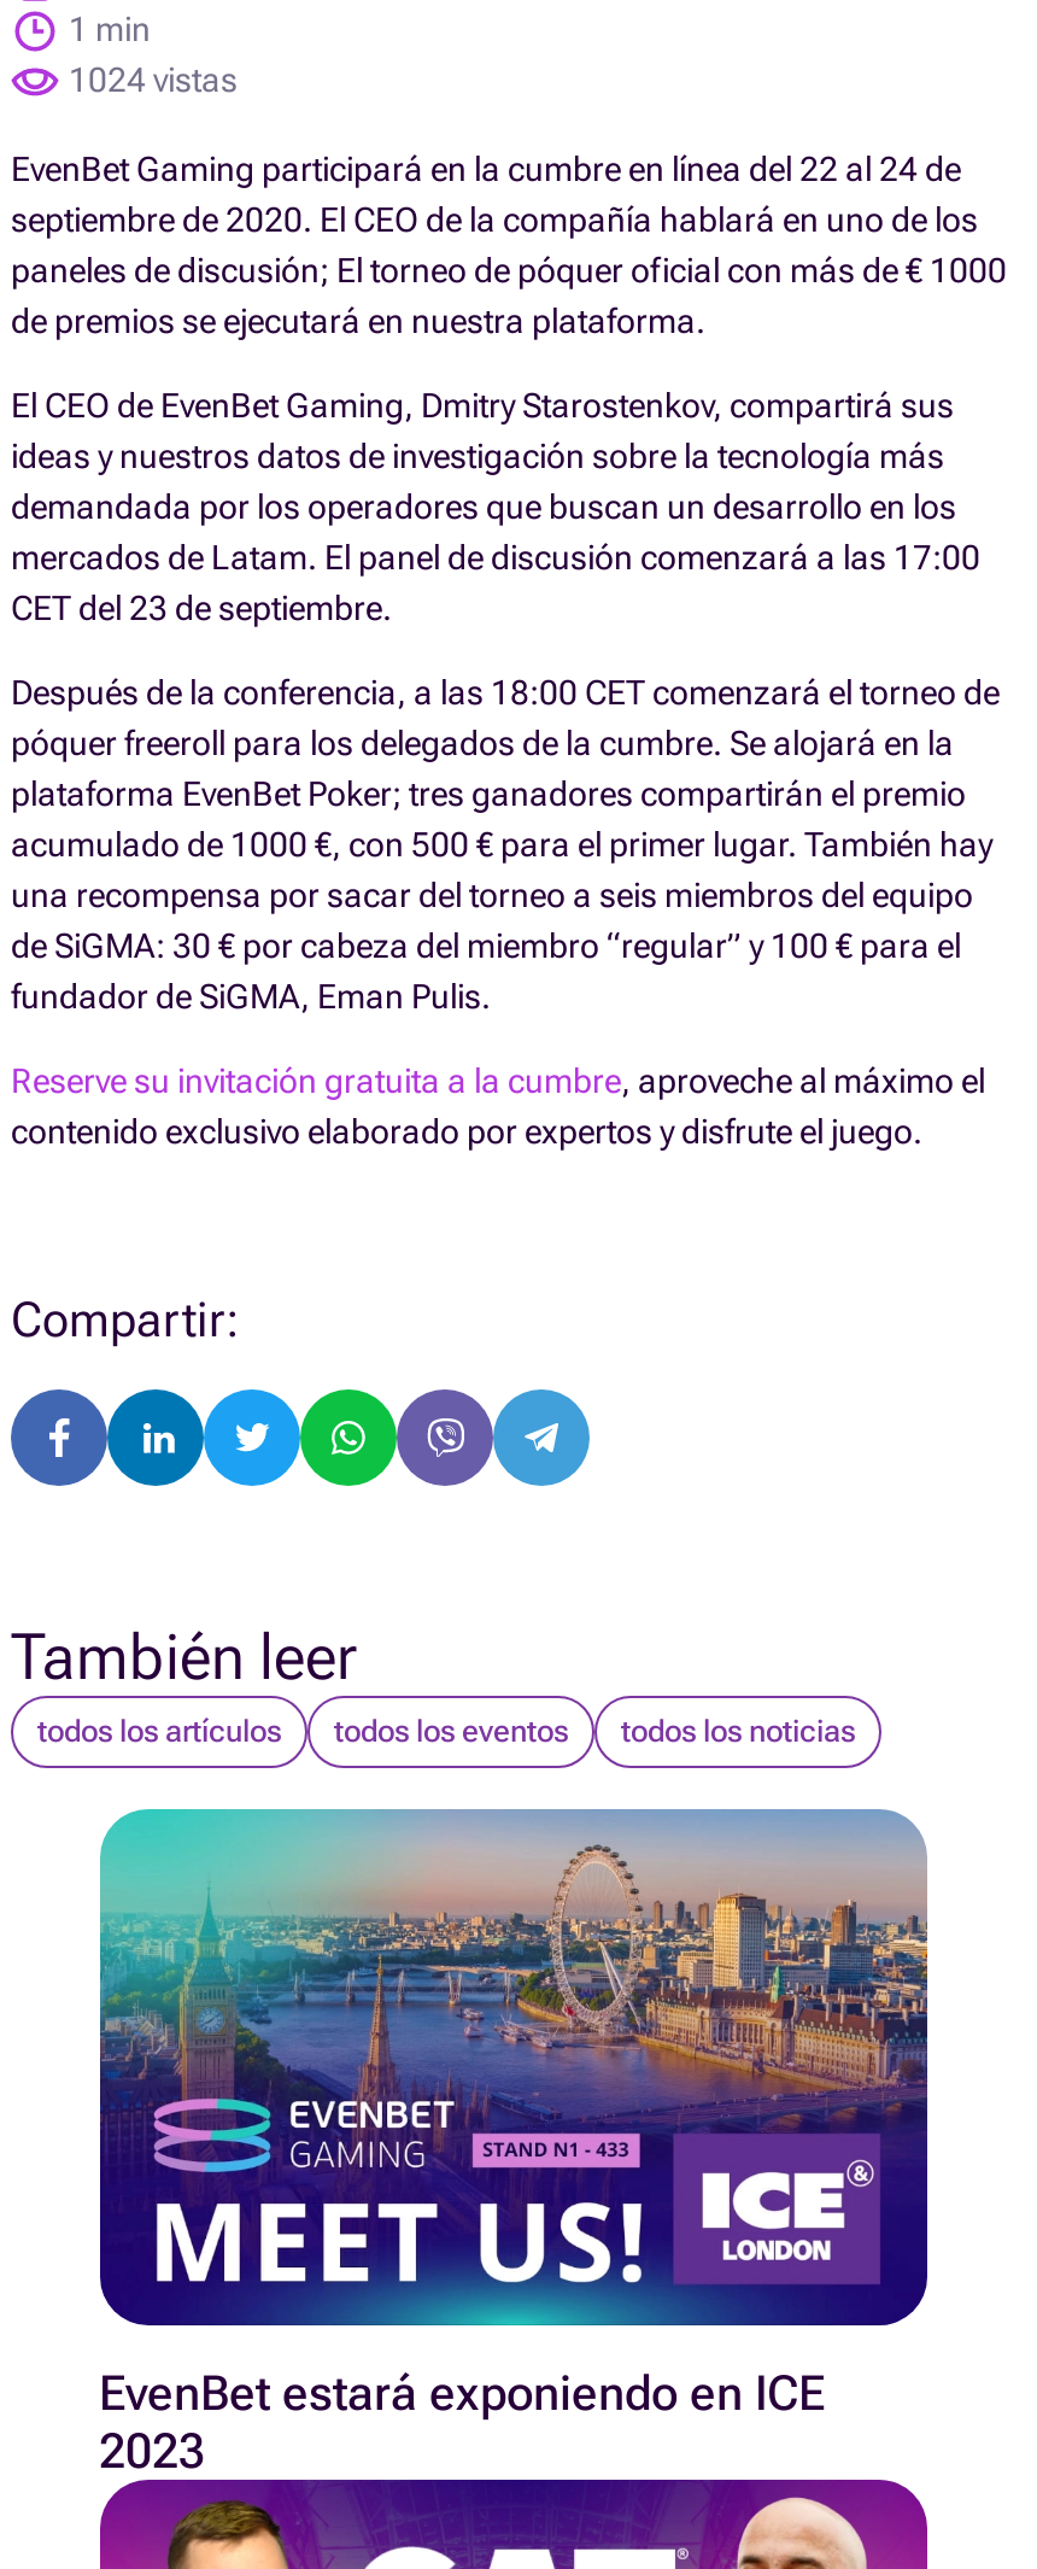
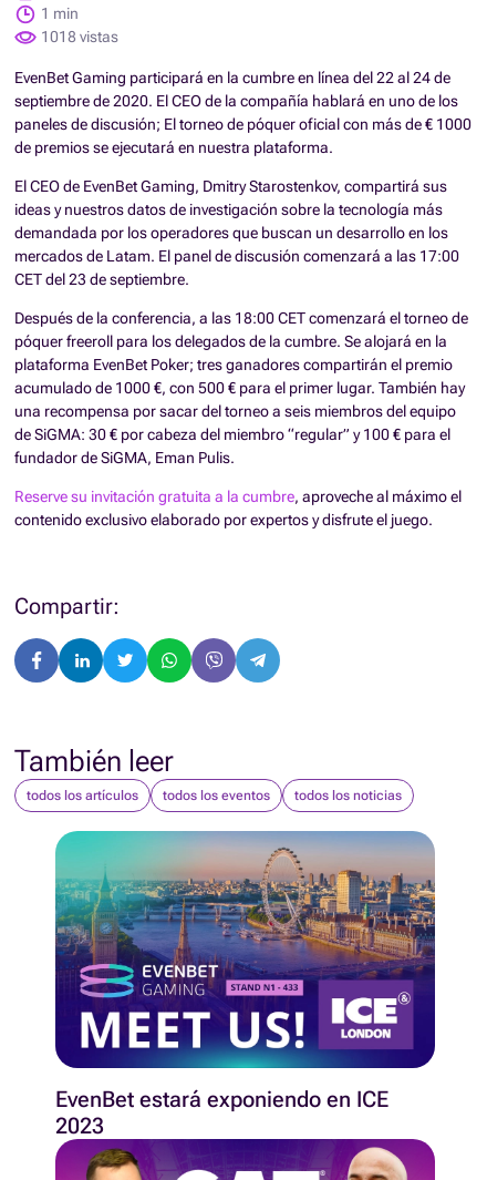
[69,60,238,99] 1024 vistas -> [41,28,118,45] 1018 vistas

